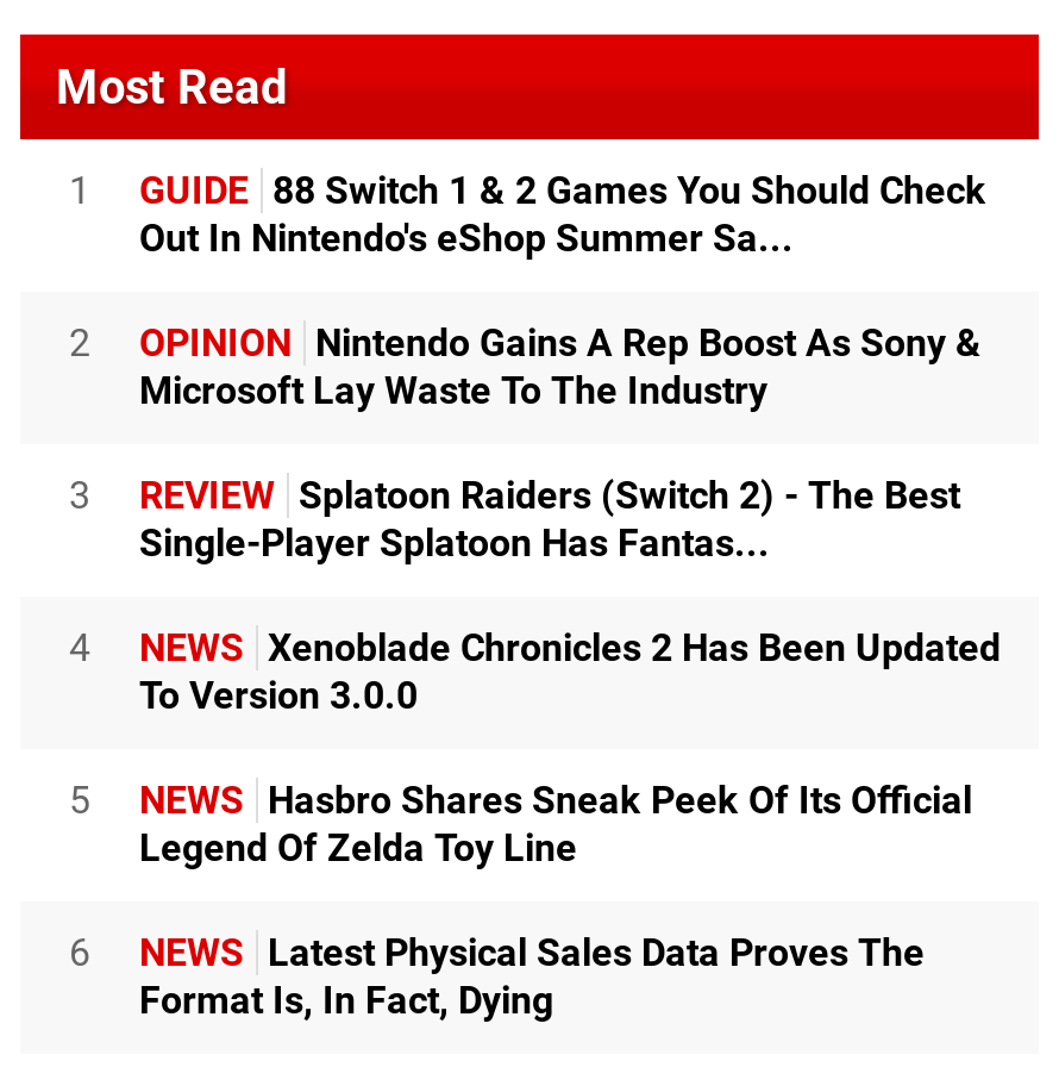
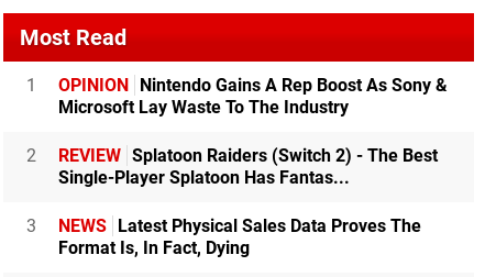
[69,168,986,366] GUIDE 88 Switch 1 & 2 Games You Should Check | Out In Nintendo's eShop Summer Sa... | 2 -> none
[69,473,960,518] 3 REVIEW Splatoon Raiders (Switch 2) - The Best -> [26,145,438,166] 2 REVIEW Splatoon Raiders (Switch 2) - The Best
[69,625,1001,976] 4 | NEWS Xenoblade Chronicles 2 Has Been Updated | To Version 3.0.0 | 5 | NEWS Hasbro Shares Sneak Peek Of Its Official | Legend Of Zelda Toy Line | 6 -> [26,216,36,236] 3

